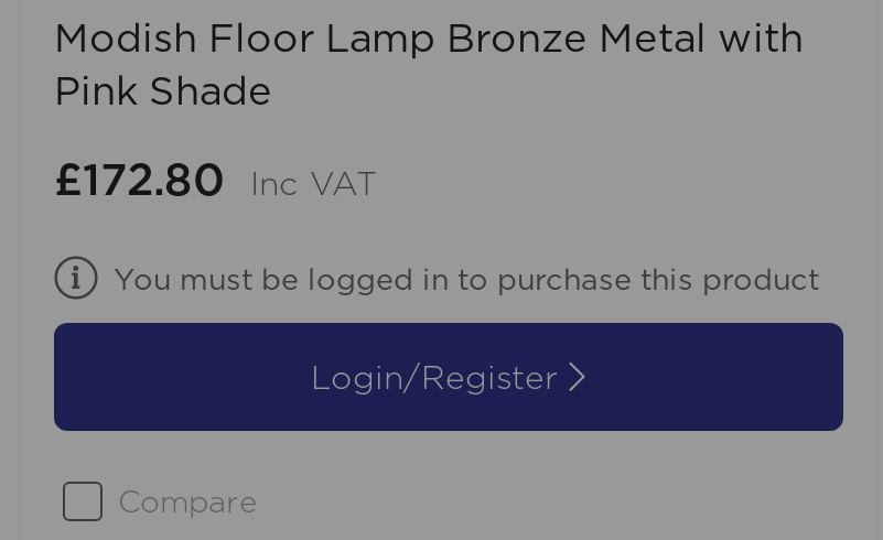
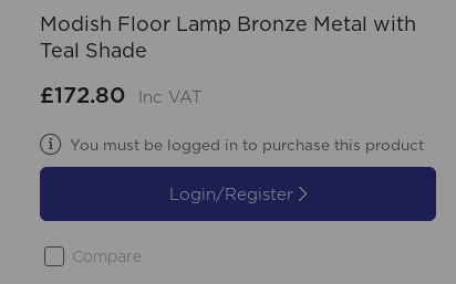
[54,63,272,118] Pink Shade -> [40,37,147,64] Teal Shade

